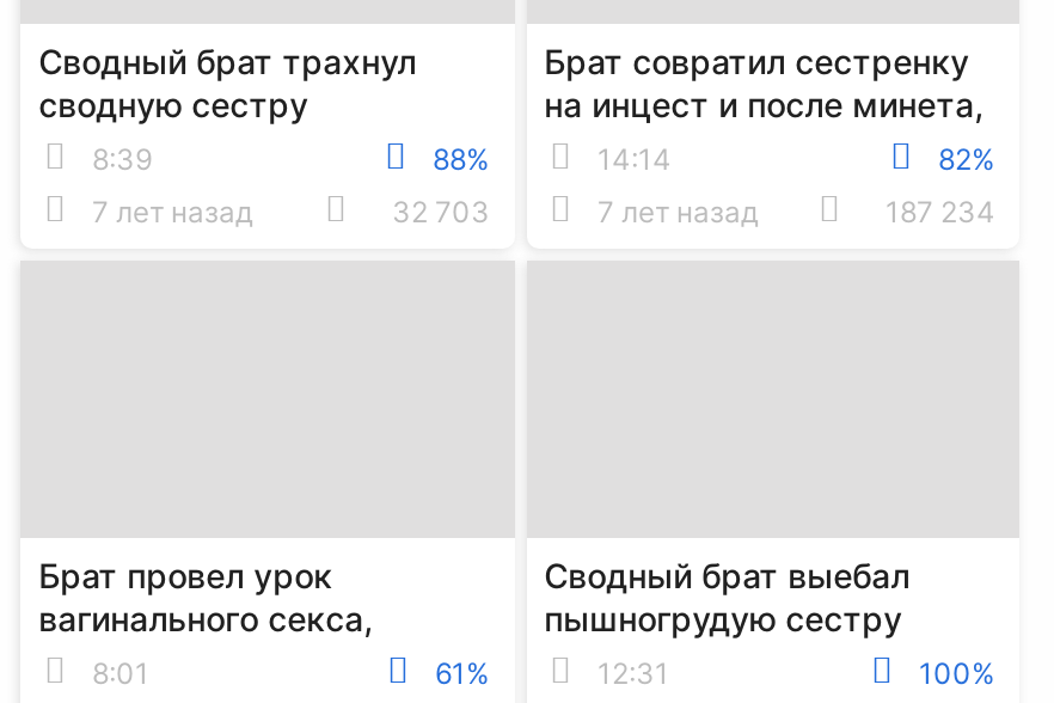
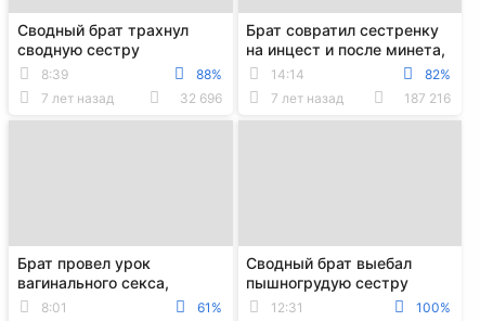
[392,193,490,229] 32 703 -> [179,90,222,106] 32 696
[886,193,995,229] 187 234 -> [404,90,451,106] 187 216

